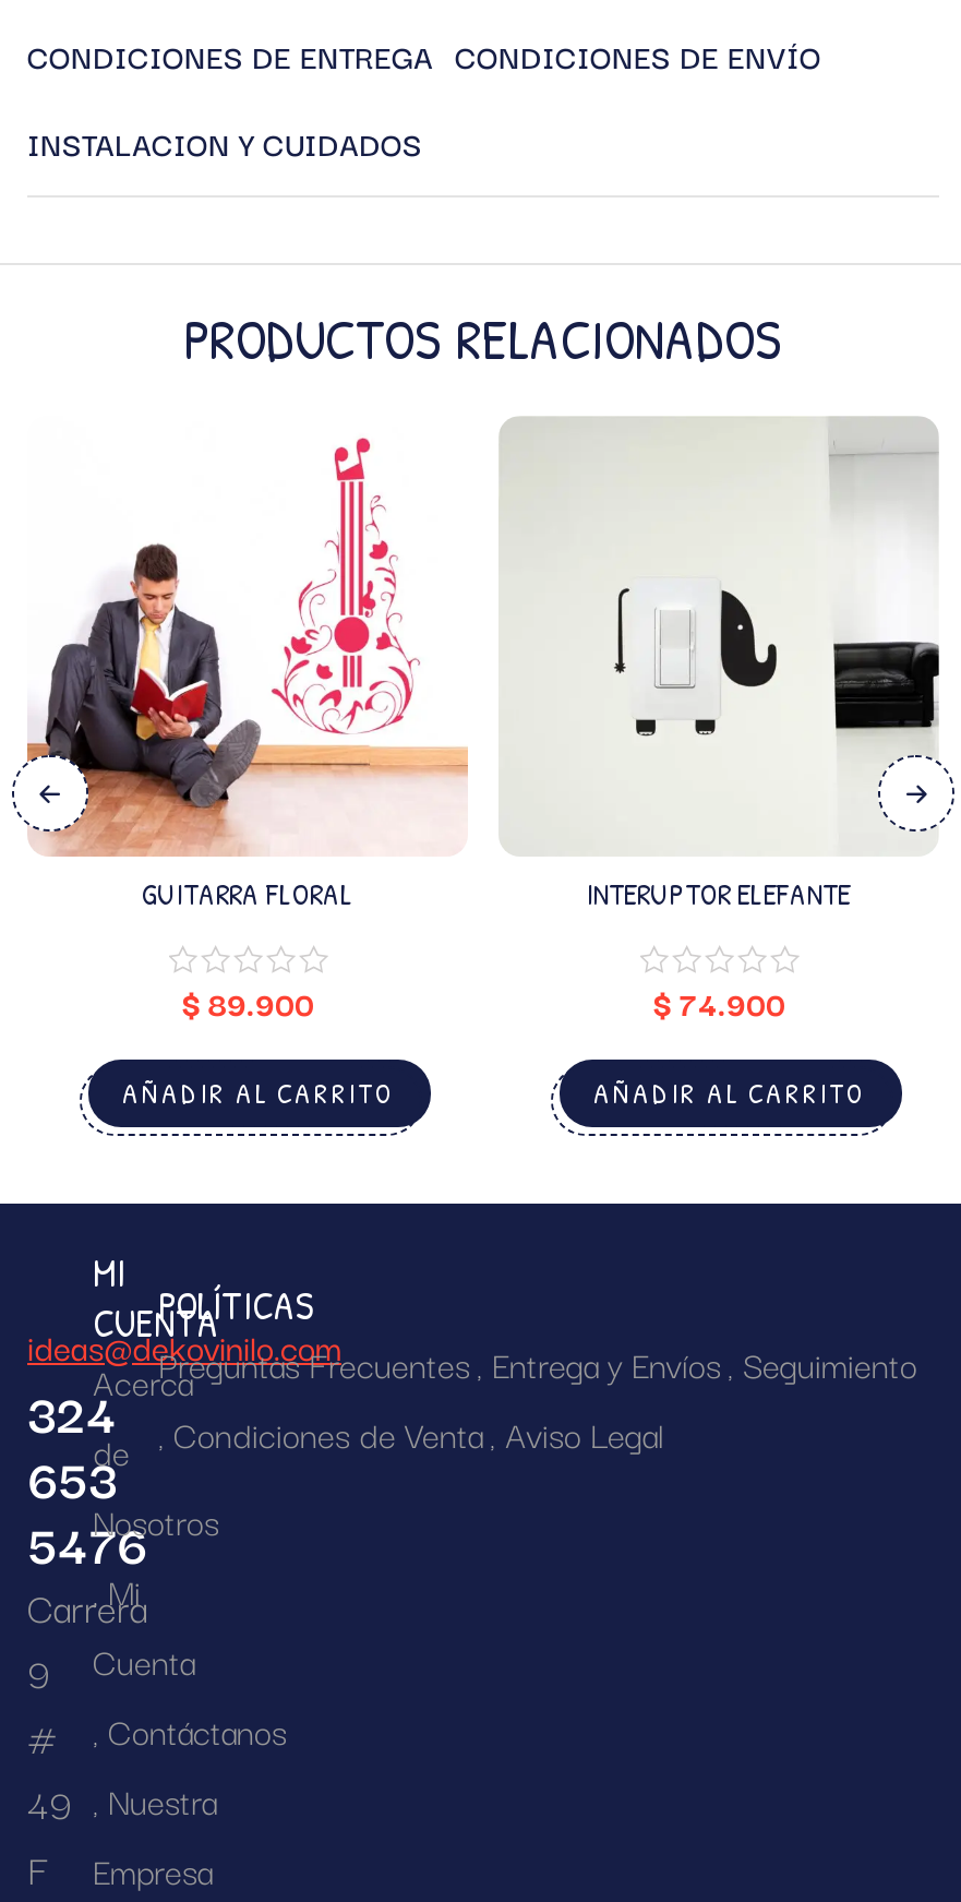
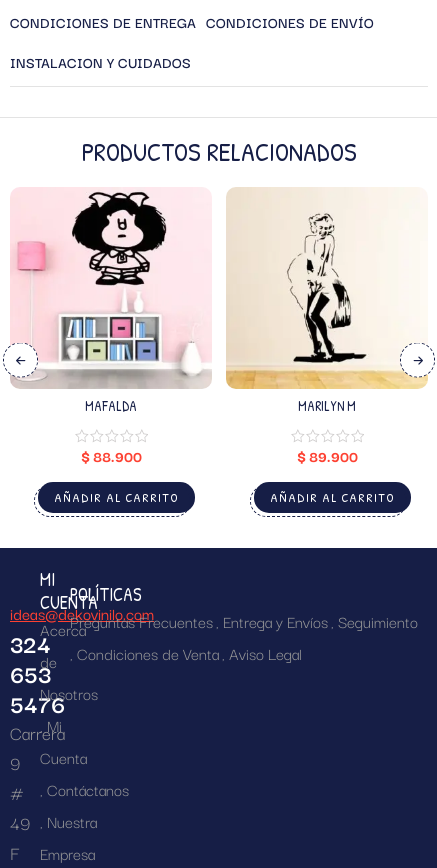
[27,422,468,913] [image] | GUITARRA FLORAL -> [10,190,211,415] [image] | MAFALDA
[501,418,941,913] [image] | INTERUPTOR ELEFANTE -> [226,189,428,415] [image] | MARILYN M
[181,979,314,1027] $89.900 -> [80,445,141,467] $88.900
[652,979,785,1027] $74.900 -> [296,445,357,467] $89.900

